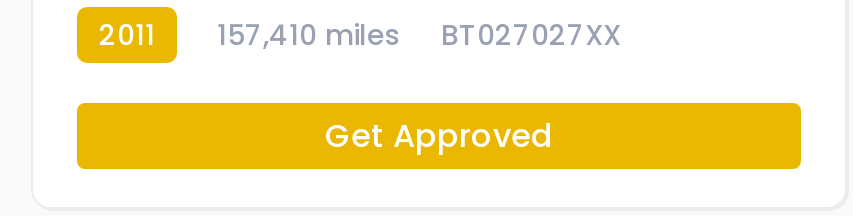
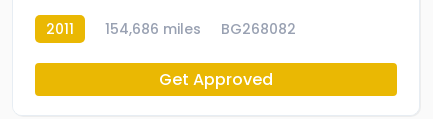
[217,14,621,54] 157,410 miles | BT027027XX -> [105,19,296,39] 154,686 miles | BG268082

